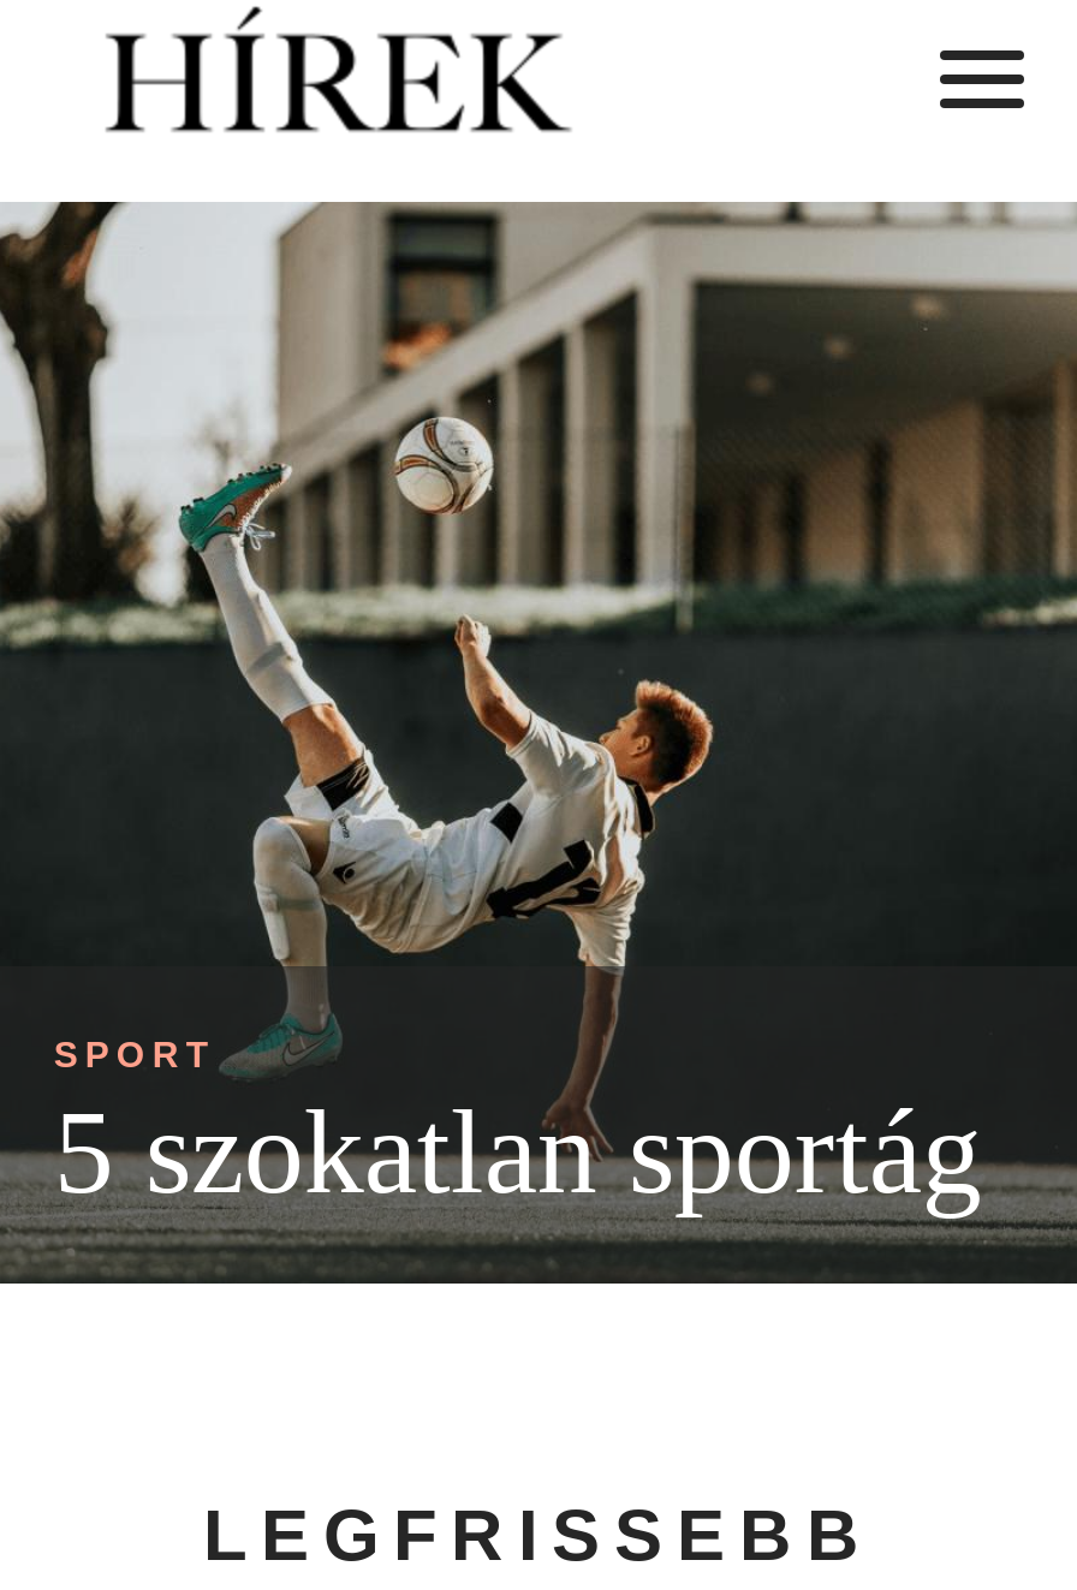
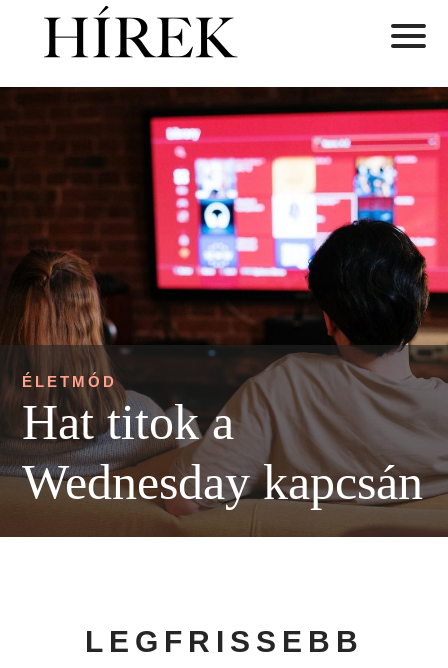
[7,200,1070,1284] [image] | SPORT | 5 szokatlan sportág -> [3,86,445,537] [image] | ÉLETMÓD | Hat titok a | Wednesday kapcsán

